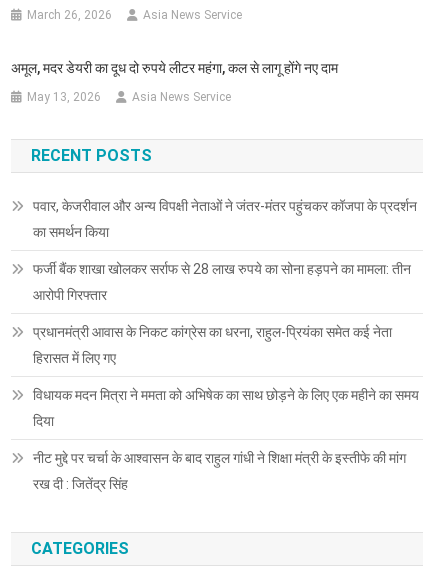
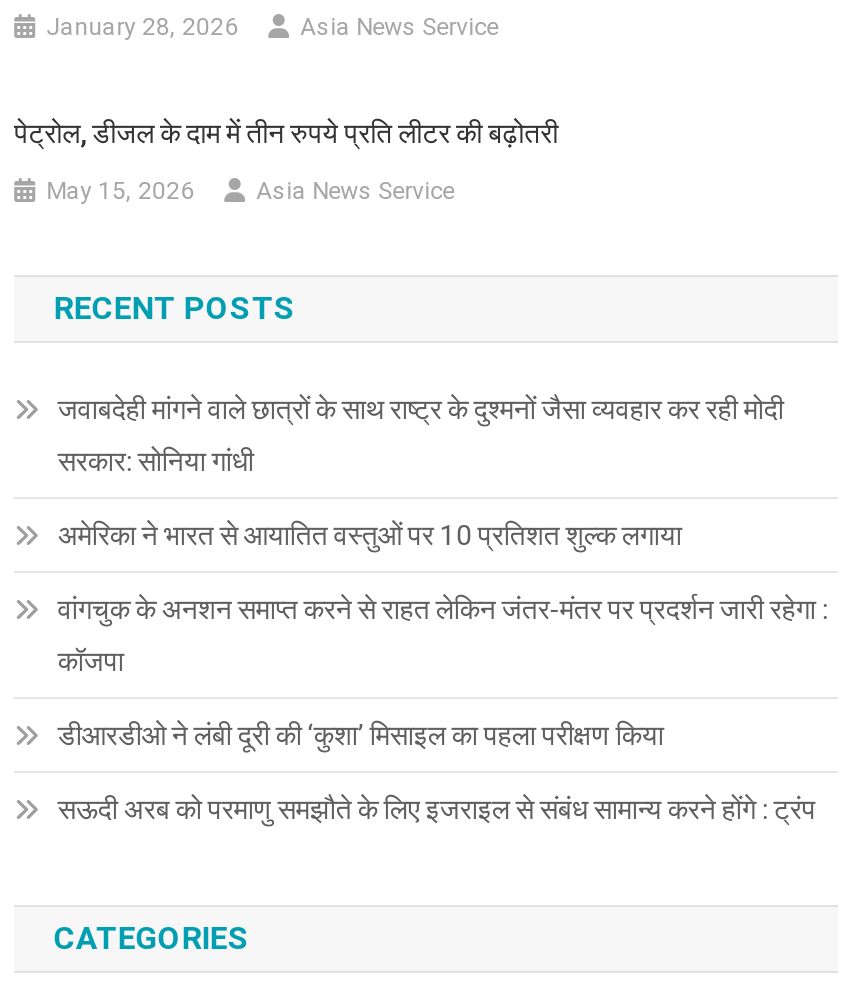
[27,8,112,22] March 26, 2026 -> [46,13,238,41] January 28, 2026
[11,60,338,76] अमूल, मदर डेयरी का दूध दो रुपये लीटर महंगा, कल से लागू होंगे नए दाम -> [14,117,558,149] पेट्रोल, डीजल के दाम में तीन रुपये प्रति लीटर की बढ़ोतरी
[27,90,101,104] May 13, 2026 -> [46,177,194,205] May 15, 2026
[33,198,419,492] पवार, केजरीवाल और अन्य विपक्षी नेताओं ने जंतर-मंतर पहुंचकर कॉजपा के प्रदर्शन | का समर्थन किया | फर्जी बैंक शाखा खोलकर सर्राफ से 28 लाख रुपये का सोना हड़पने का मामला: तीन | आरोपी गिरफ्तार | प्रधानमंत्री आवास के निकट कांग्रेस का धरना, राहुल-प्रियंका समेत कई नेता | हिरासत में लिए गए | विधायक मदन मित्रा ने ममता को अभिषेक का साथ छोड़ने के लिए एक महीने का समय | दिया | नीट मुद्दे पर चर्चा के आश्वासन के बाद राहुल गांधी ने शिक्षा मंत्री के इस्तीफे की मांग | रख दी : जितेंद्र सिंह -> [58,393,828,825] जवाबदेही मांगने वाले छात्रों के साथ राष्ट्र के दुश्मनों जैसा व्यवहार कर रही मोदी | सरकार: सोनिया गांधी | अमेरिका ने भारत से आयातित वस्तुओं पर 10 प्रतिशत शुल्क लगाया | वांगचुक के अनशन समाप्त करने से राहत लेकिन जंतर-मंतर पर प्रदर्शन जारी रहेगा : | कॉजपा | डीआरडीओ ने लंबी दूरी की ‘कुशा’ मिसाइल का पहला परीक्षण किया | सऊदी अरब को परमाणु समझौते के लिए इजराइल से संबंध सामान्य करने होंगे : ट्रंप

